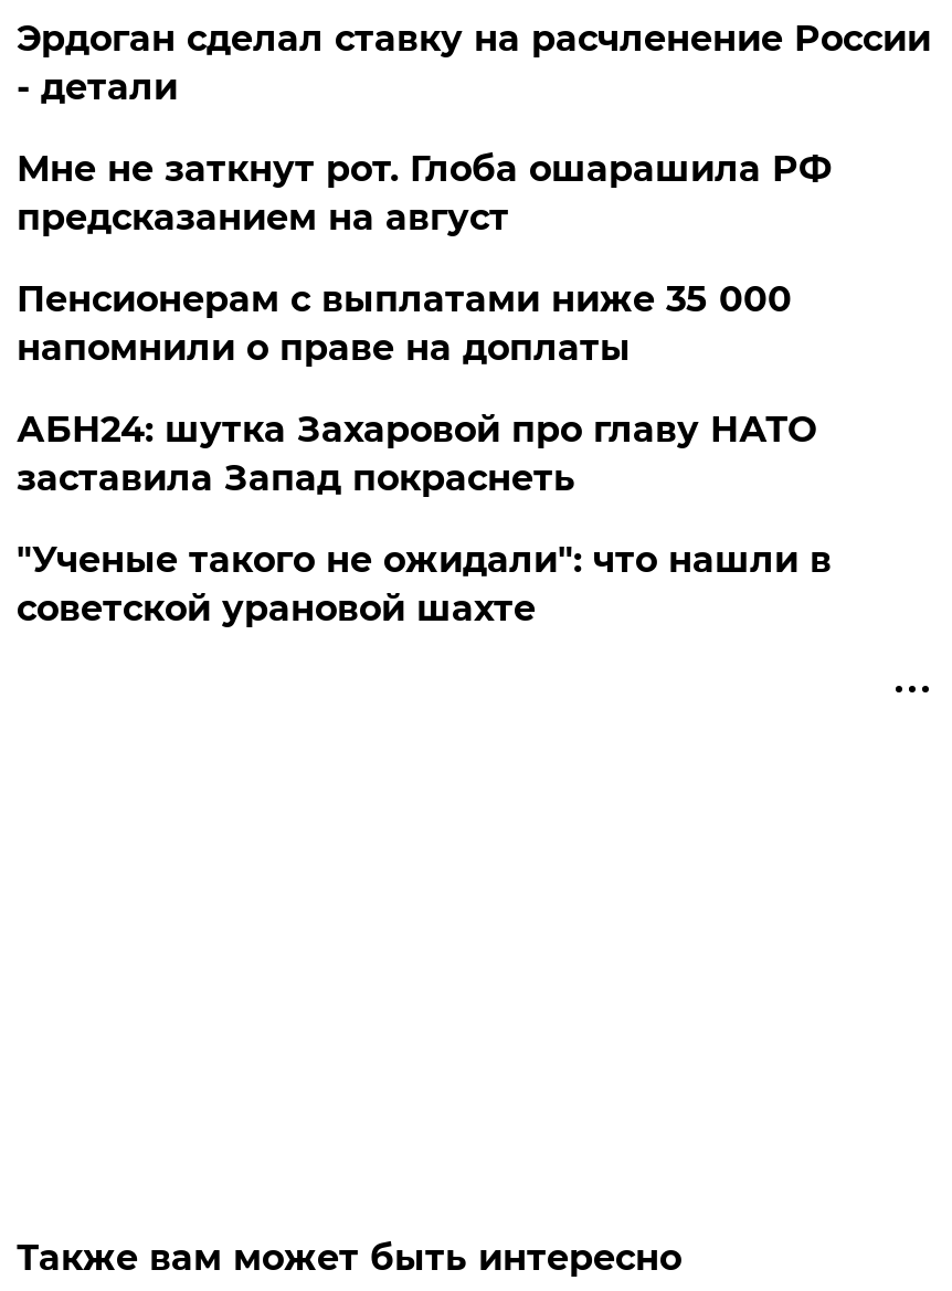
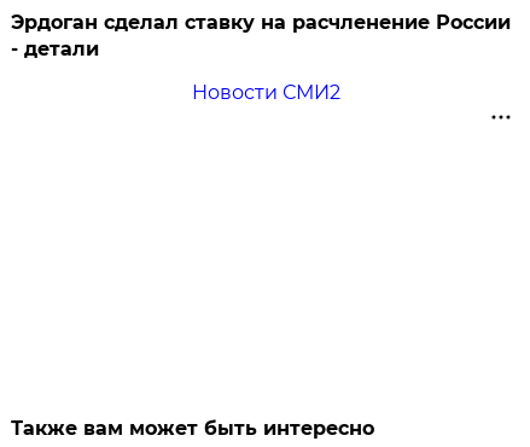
[16,148,831,629] Мне не заткнут рот. Глоба ошарашила РФ | предсказанием на август | Пенсионерам с выплатами ниже 35 000 | напомнили о праве на доплаты | АБН24: шутка Захаровой про главу НАТО | заставила Запад покраснеть | "Ученые такого не ожидали": что нашли в | советской урановой шахте -> [192,81,340,104] Новости СМИ2

